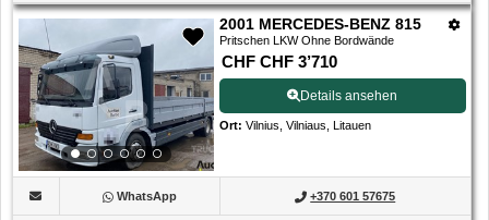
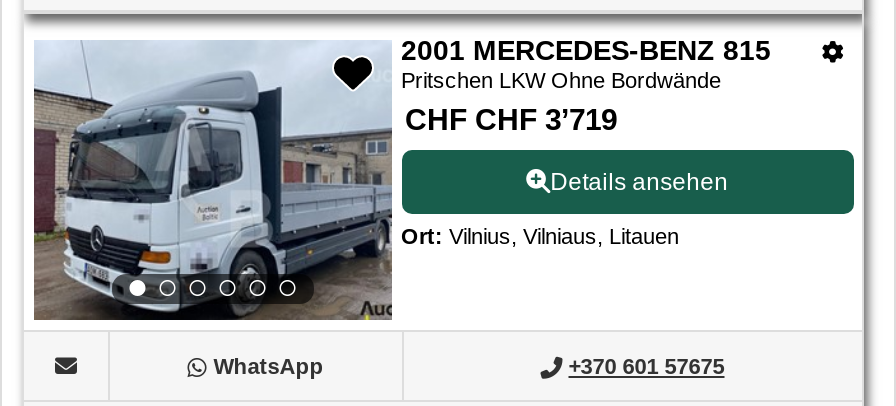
[221,52,337,71] CHF CHF 3’710 -> [405,102,617,136] CHF CHF 3’719

